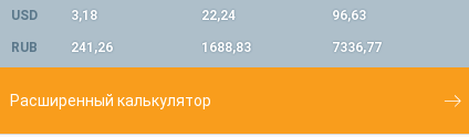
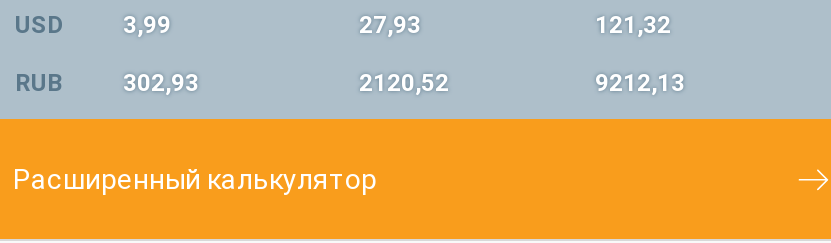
[71,8,97,24] 3,18 -> [123,11,171,39] 3,99
[201,8,236,24] 22,24 -> [359,11,421,39] 27,93
[332,8,366,24] 96,63 -> [595,11,671,39] 121,32
[71,40,113,56] 241,26 -> [123,69,199,97] 302,93
[201,40,251,56] 1688,83 -> [359,69,449,97] 2120,52
[332,40,382,56] 7336,77 -> [595,69,685,97] 9212,13

